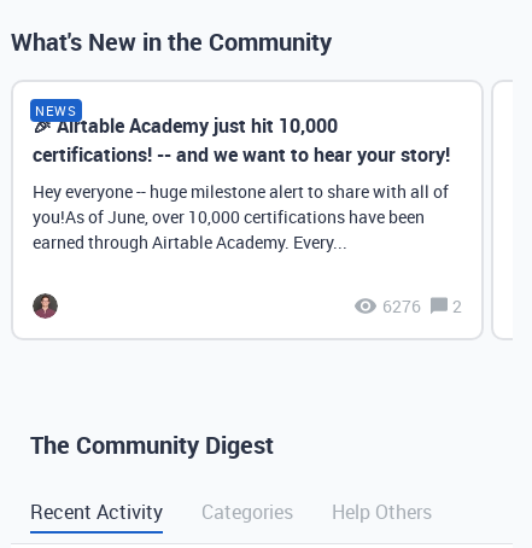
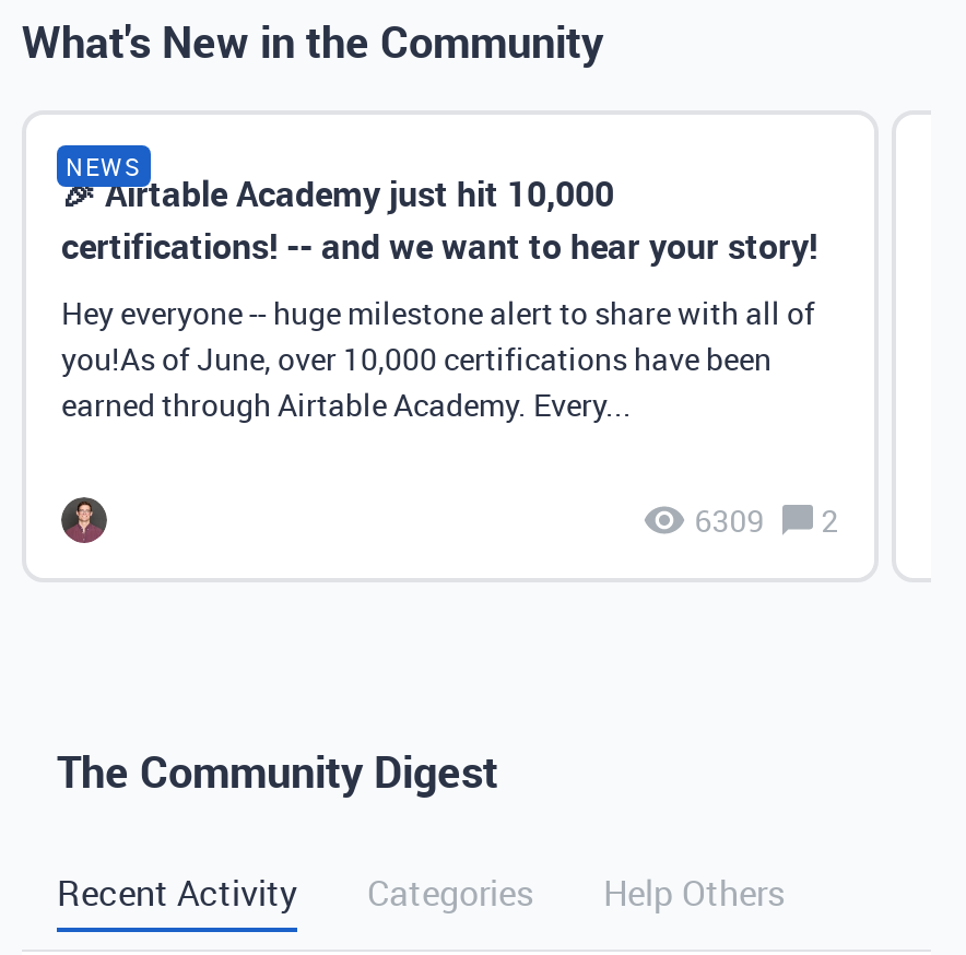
[382,295,462,317] 6276 2 -> [695,499,839,541] 6309 2

